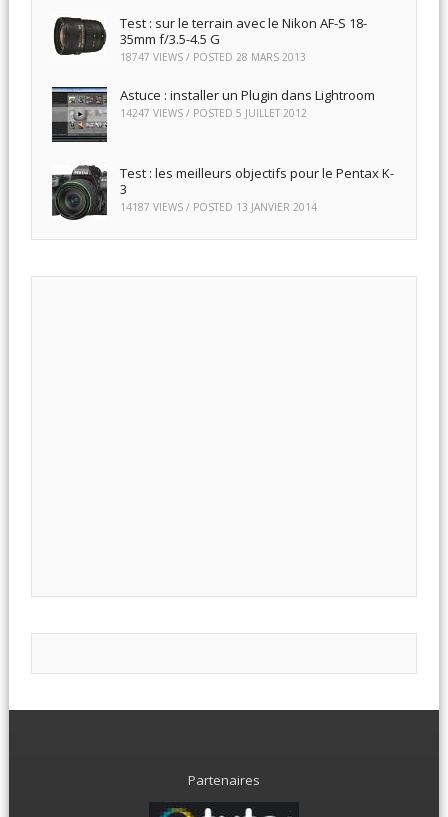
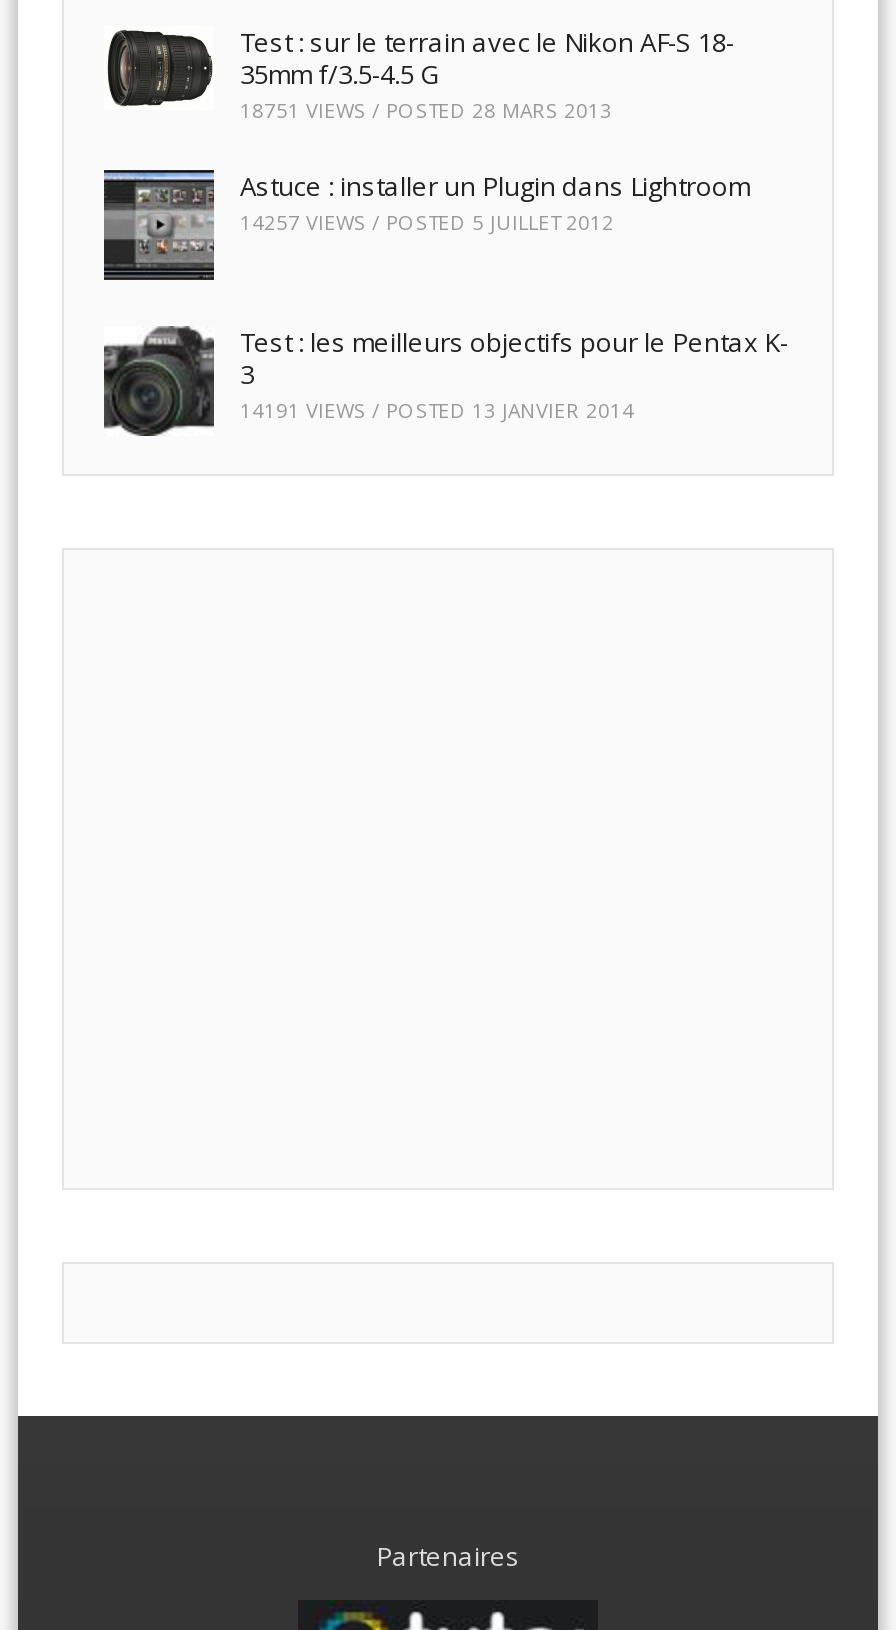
[120,50,306,64] 18747 VIEWS / POSTED 28 MARS 2013 -> [240,96,612,124] 18751 VIEWS / POSTED 28 MARS 2013
[120,106,307,120] 14247 VIEWS / POSTED 5 JUILLET 2012 -> [240,208,614,236] 14257 VIEWS / POSTED 5 JUILLET 2012
[120,200,317,214] 14187 VIEWS / POSTED 13 JANVIER 2014 -> [240,396,634,424] 14191 VIEWS / POSTED 13 JANVIER 2014

